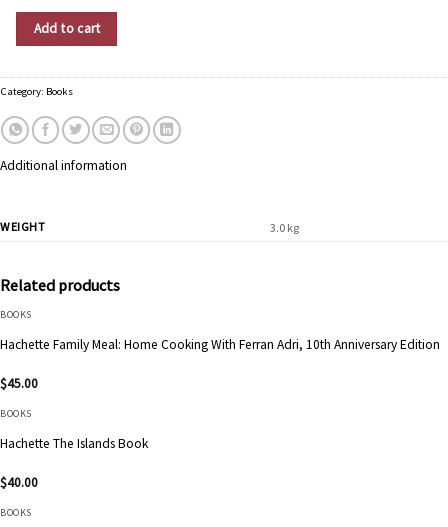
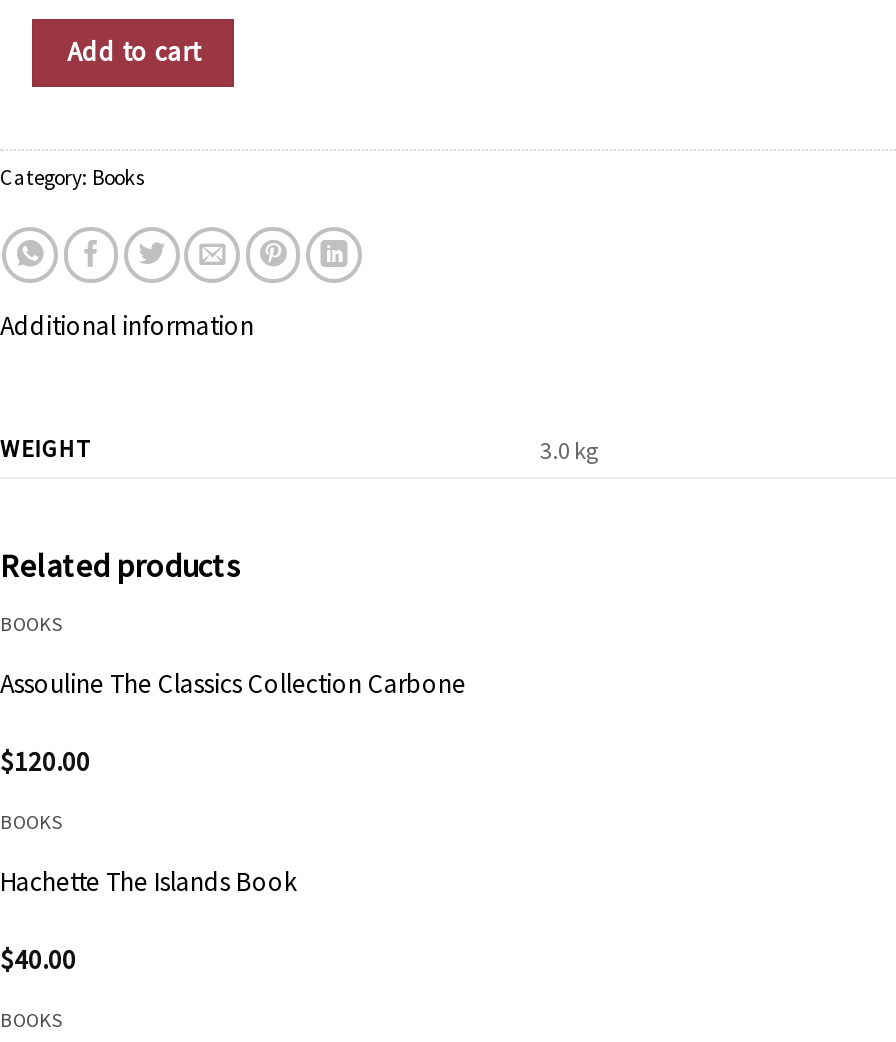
[0,336,440,353] Hachette Family Meal: Home Cooking With Ferran Adri, 10th Anniversary Edition -> [0,668,466,702] Assouline The Classics Collection Carbone
[0,375,38,392] $45.00 -> [0,745,90,779] $120.00

